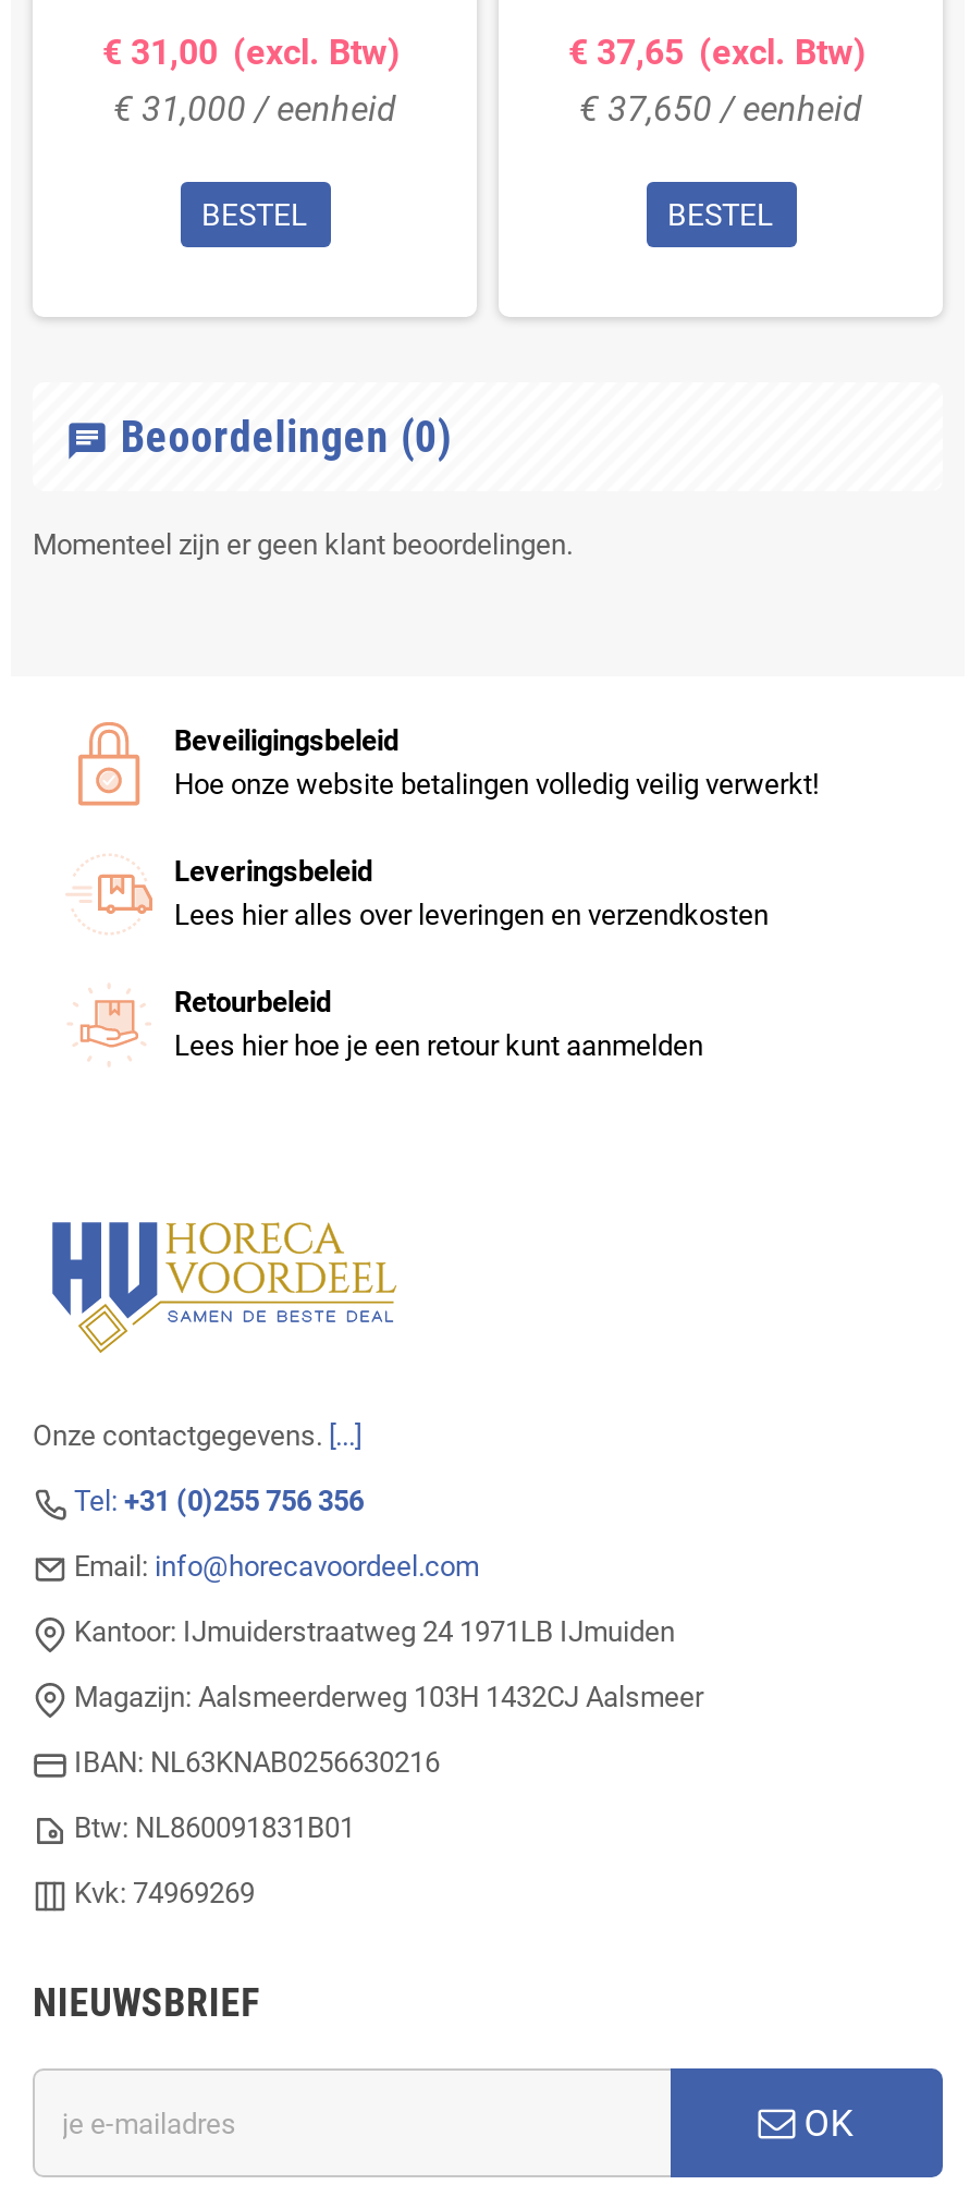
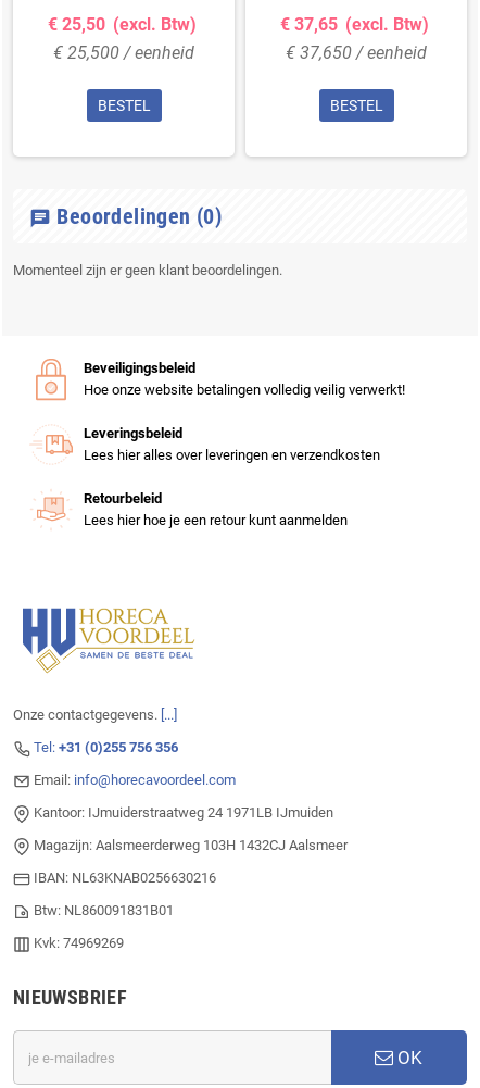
[102,32,401,74] € 31,00 (excl. Btw) -> [48,14,197,35] € 25,50 (excl. Btw)
[113,88,396,129] € 31,000 / eenheid -> [53,42,194,63] € 25,500 / eenheid

